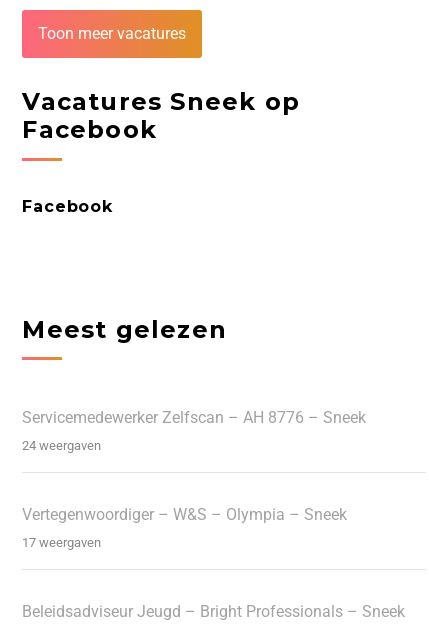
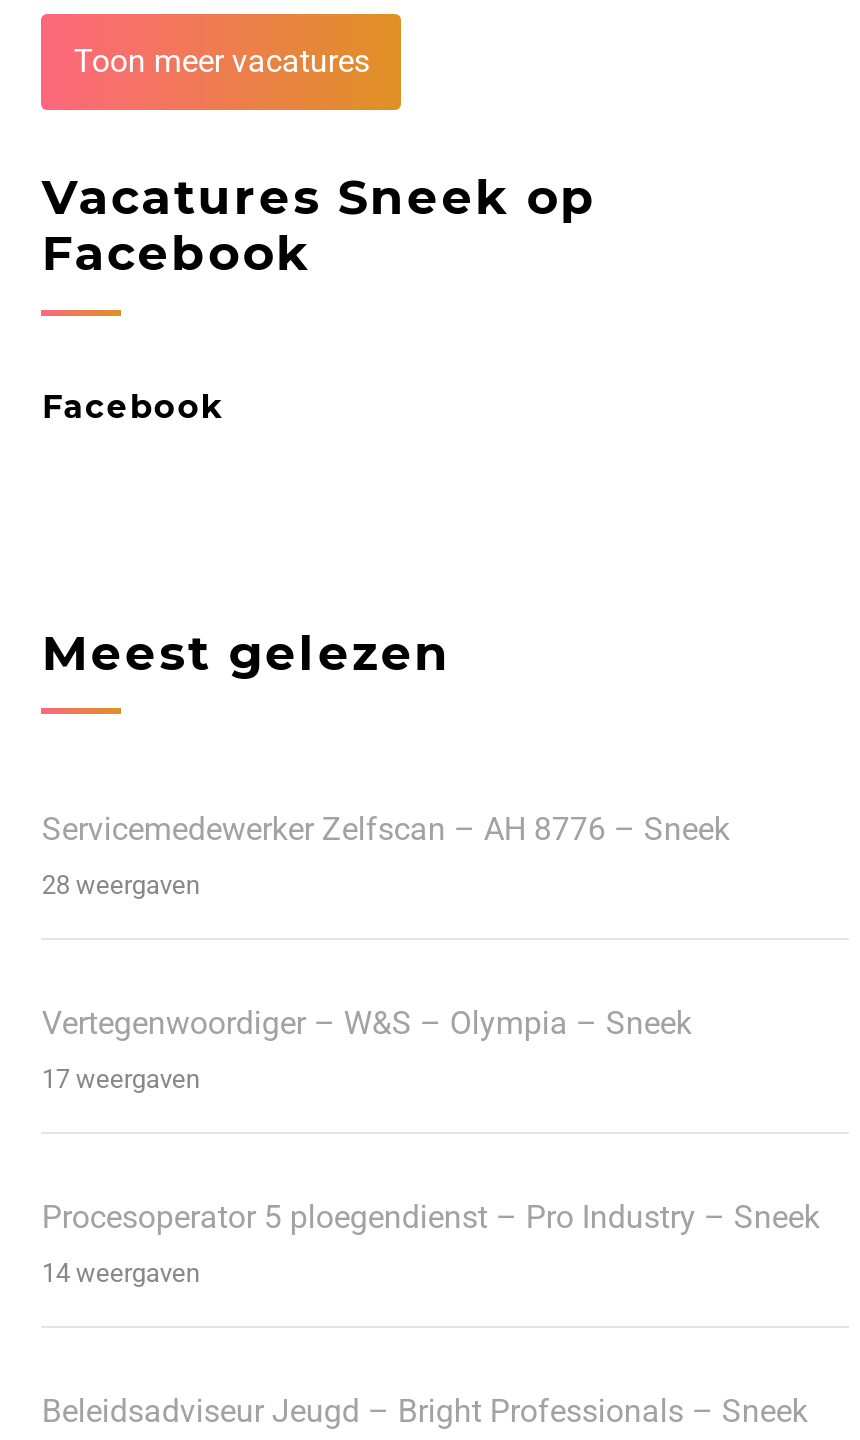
[22,438,101,453] 24 weergaven -> [42,871,200,901] 28 weergaven
none -> [42,1199,820,1289] Procesoperator 5 ploegendienst – Pro Industry – Sneek | 14 weergaven

